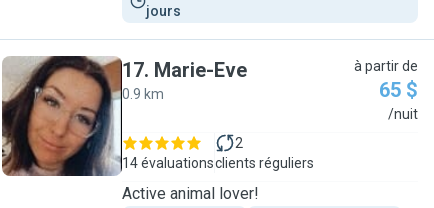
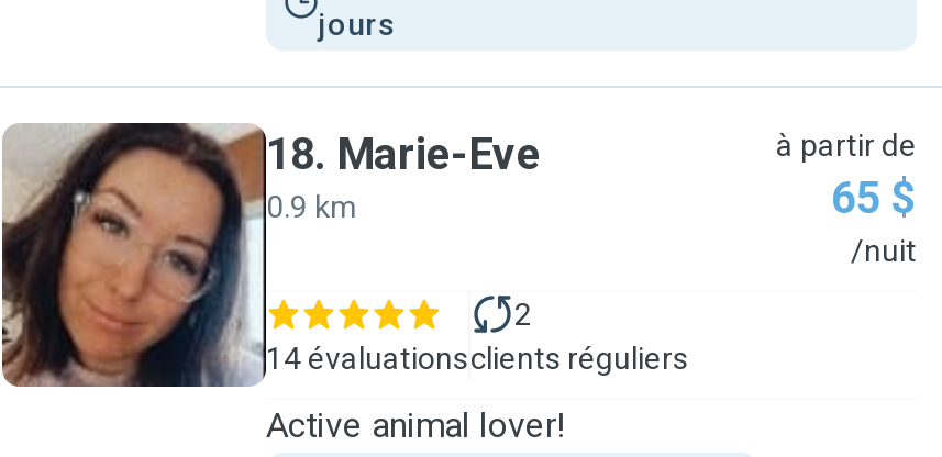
[122,58,247,82] 17. Marie-Eve -> [266,127,541,180] 18. Marie-Eve

